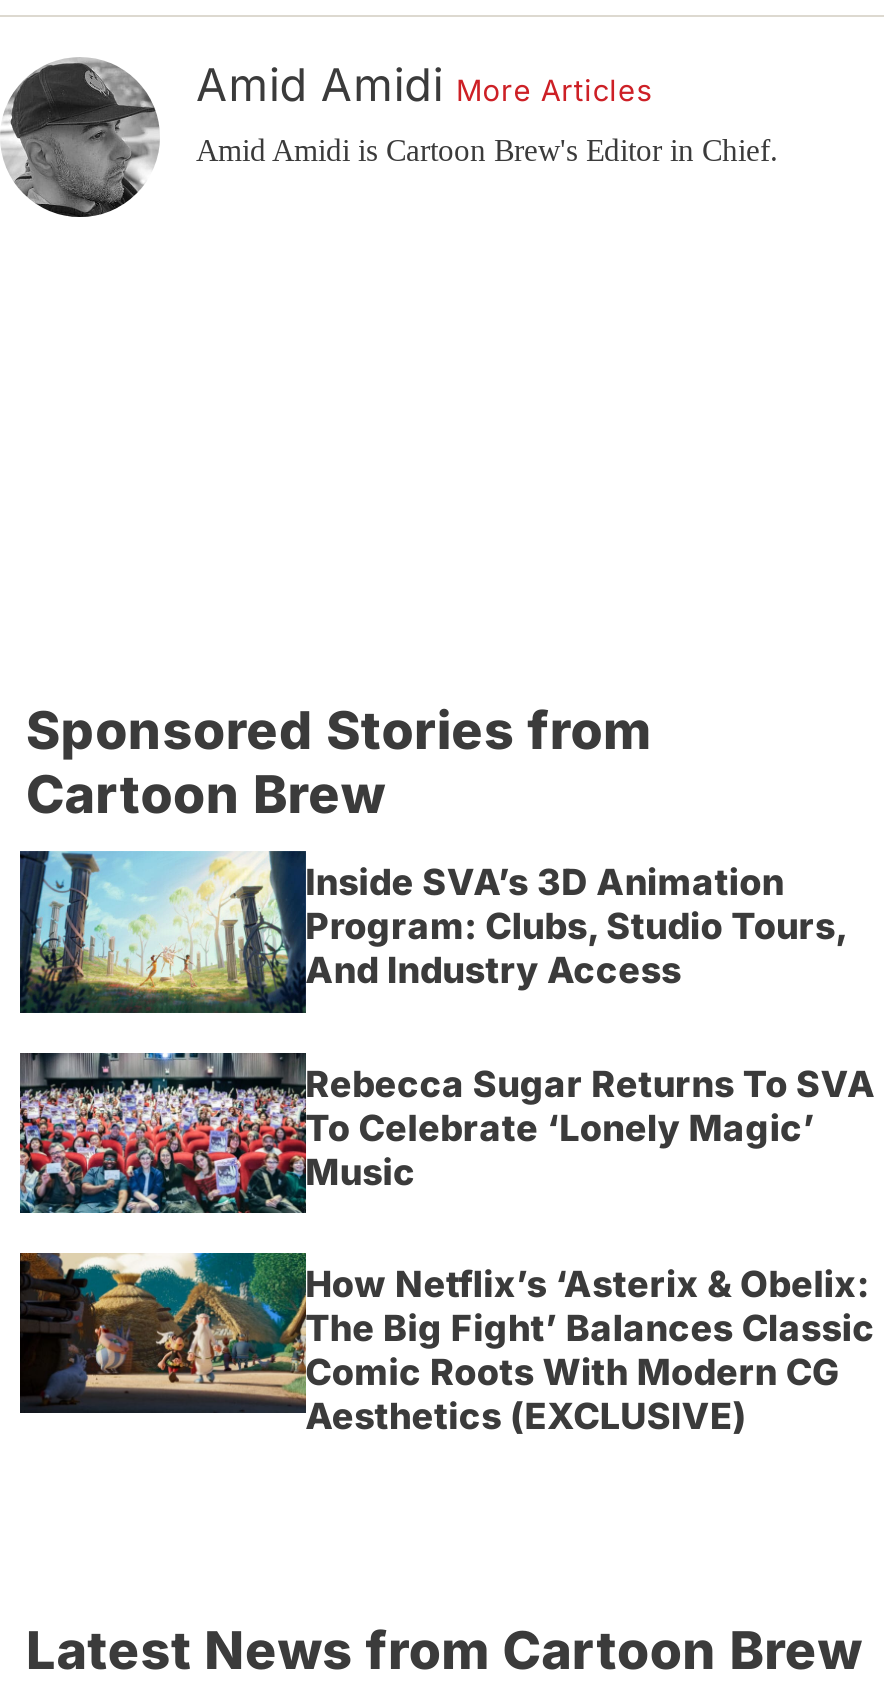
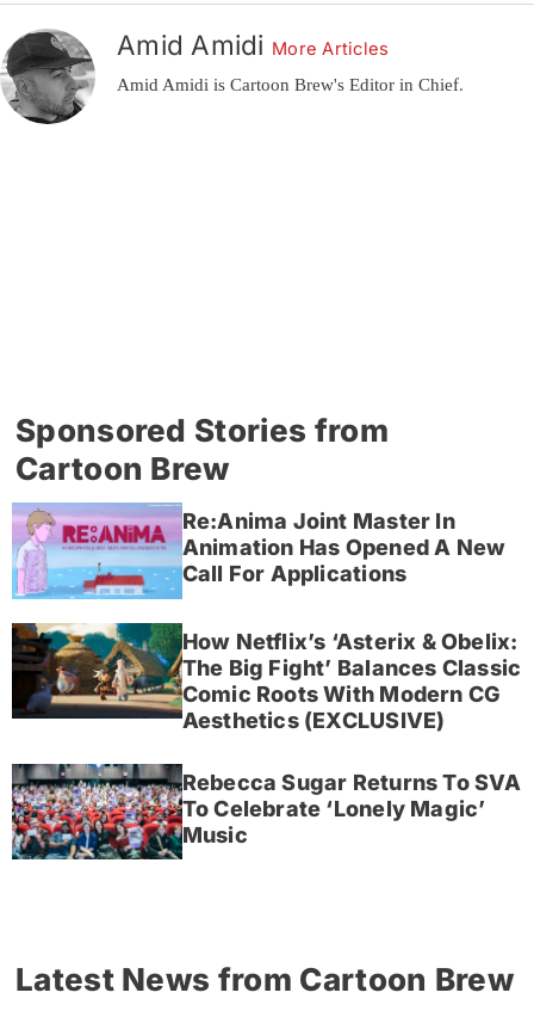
[18,849,848,1015] [image] | Inside SVA’s 3D Animation | Program: Clubs, Studio Tours, | And Industry Access -> [12,503,506,600] [image] | Re:Anima Joint Master In | Animation Has Opened A New | Call For Applications
moved [18,1051,875,1215] -> [11,763,522,861]: [image] | Rebecca Sugar Returns To SVA | To Celebrate ‘Lonely Magic’ | Music
moved [18,1251,875,1436] -> [11,622,521,732]: [image] | How Netflix’s ‘Asterix & Obelix: | The Big Fight’ Balances Classic | Comic Roots With Modern CG | Aesthetics (EXCLUSIVE)

